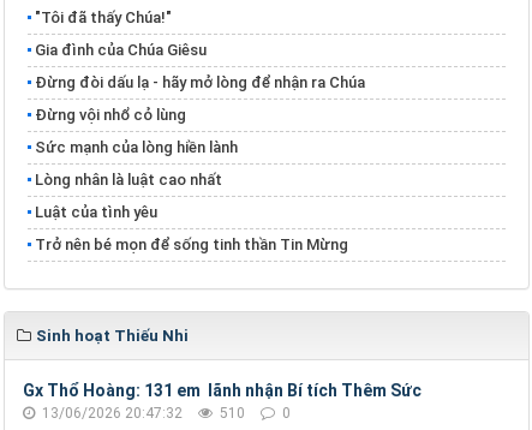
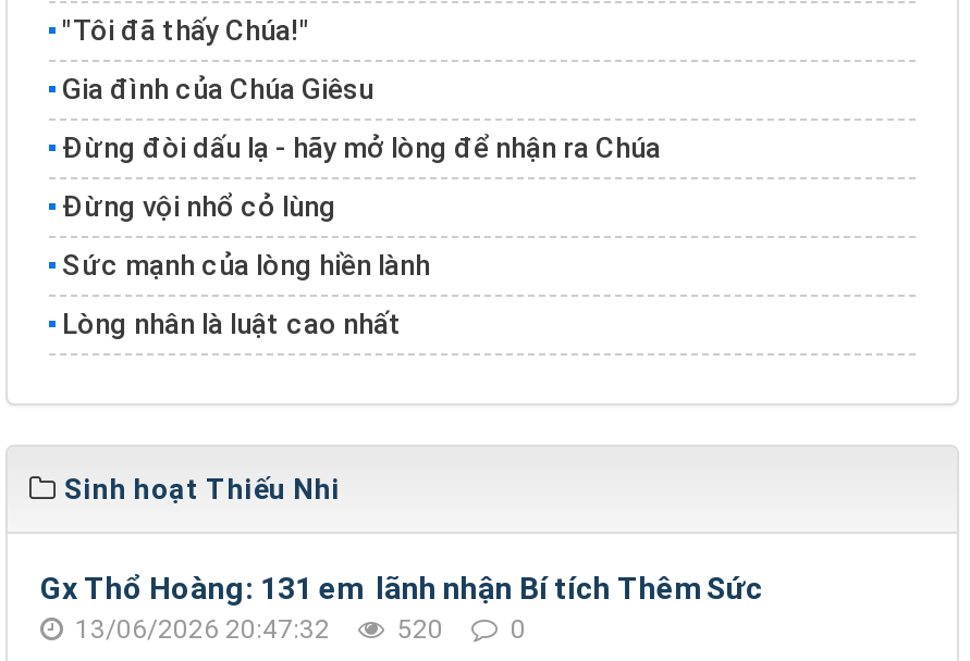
[35,203,348,254] Luật của tình yêu | Trở nên bé mọn để sống tinh thần Tin Mừng -> none
[38,405,291,422] 13/06/2026 20:47:32 510 0 -> [69,616,526,646] 13/06/2026 20:47:32 520 0

